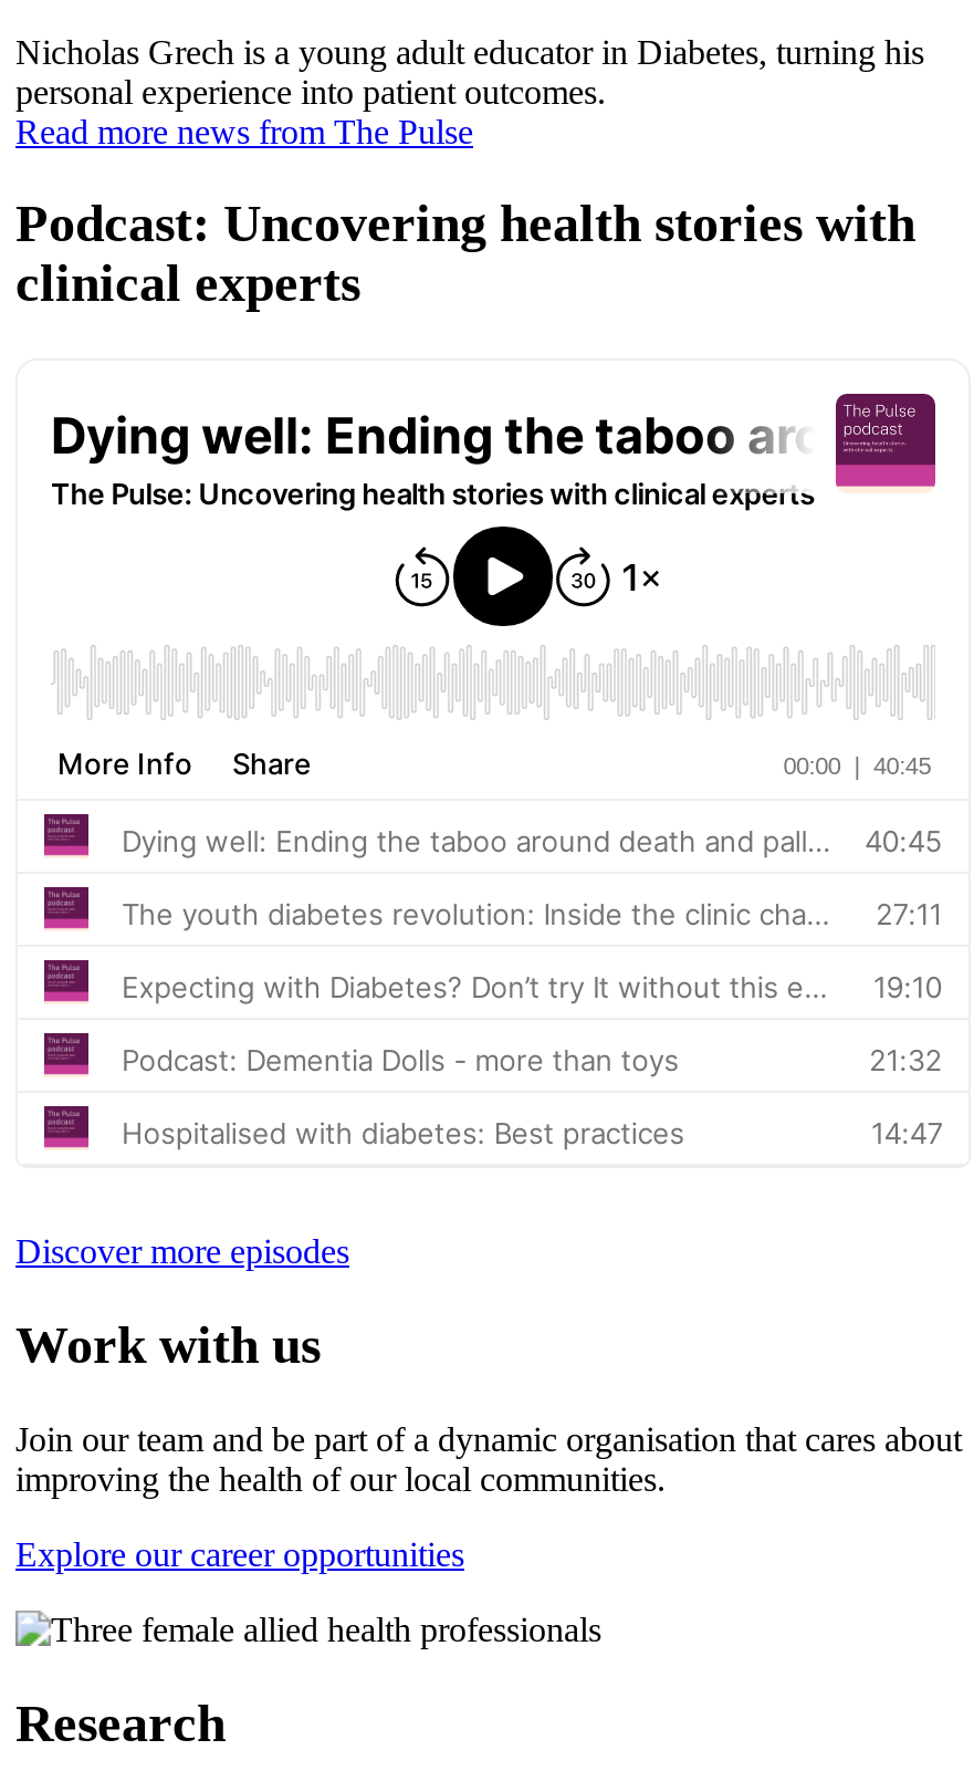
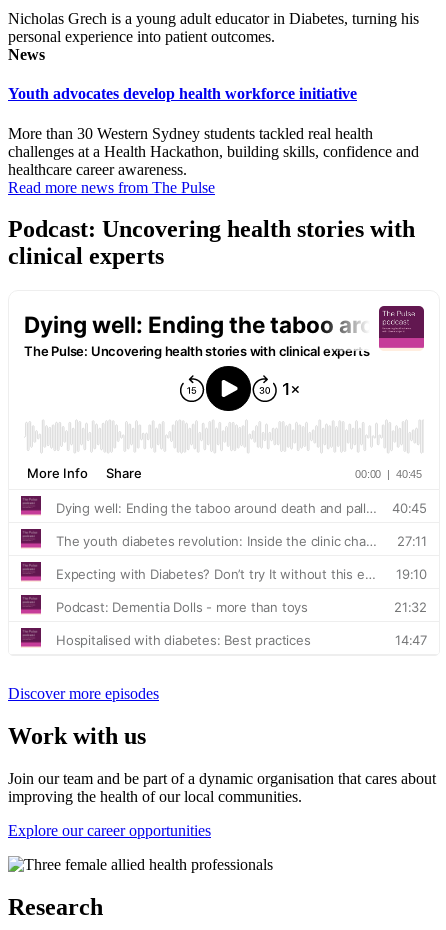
none -> [8,46,419,178] News | Youth advocates develop health workforce initiative | More than 30 Western Sydney students tackled real health | challenges at a Health Hackathon, building skills, confidence and | healthcare career awareness.

